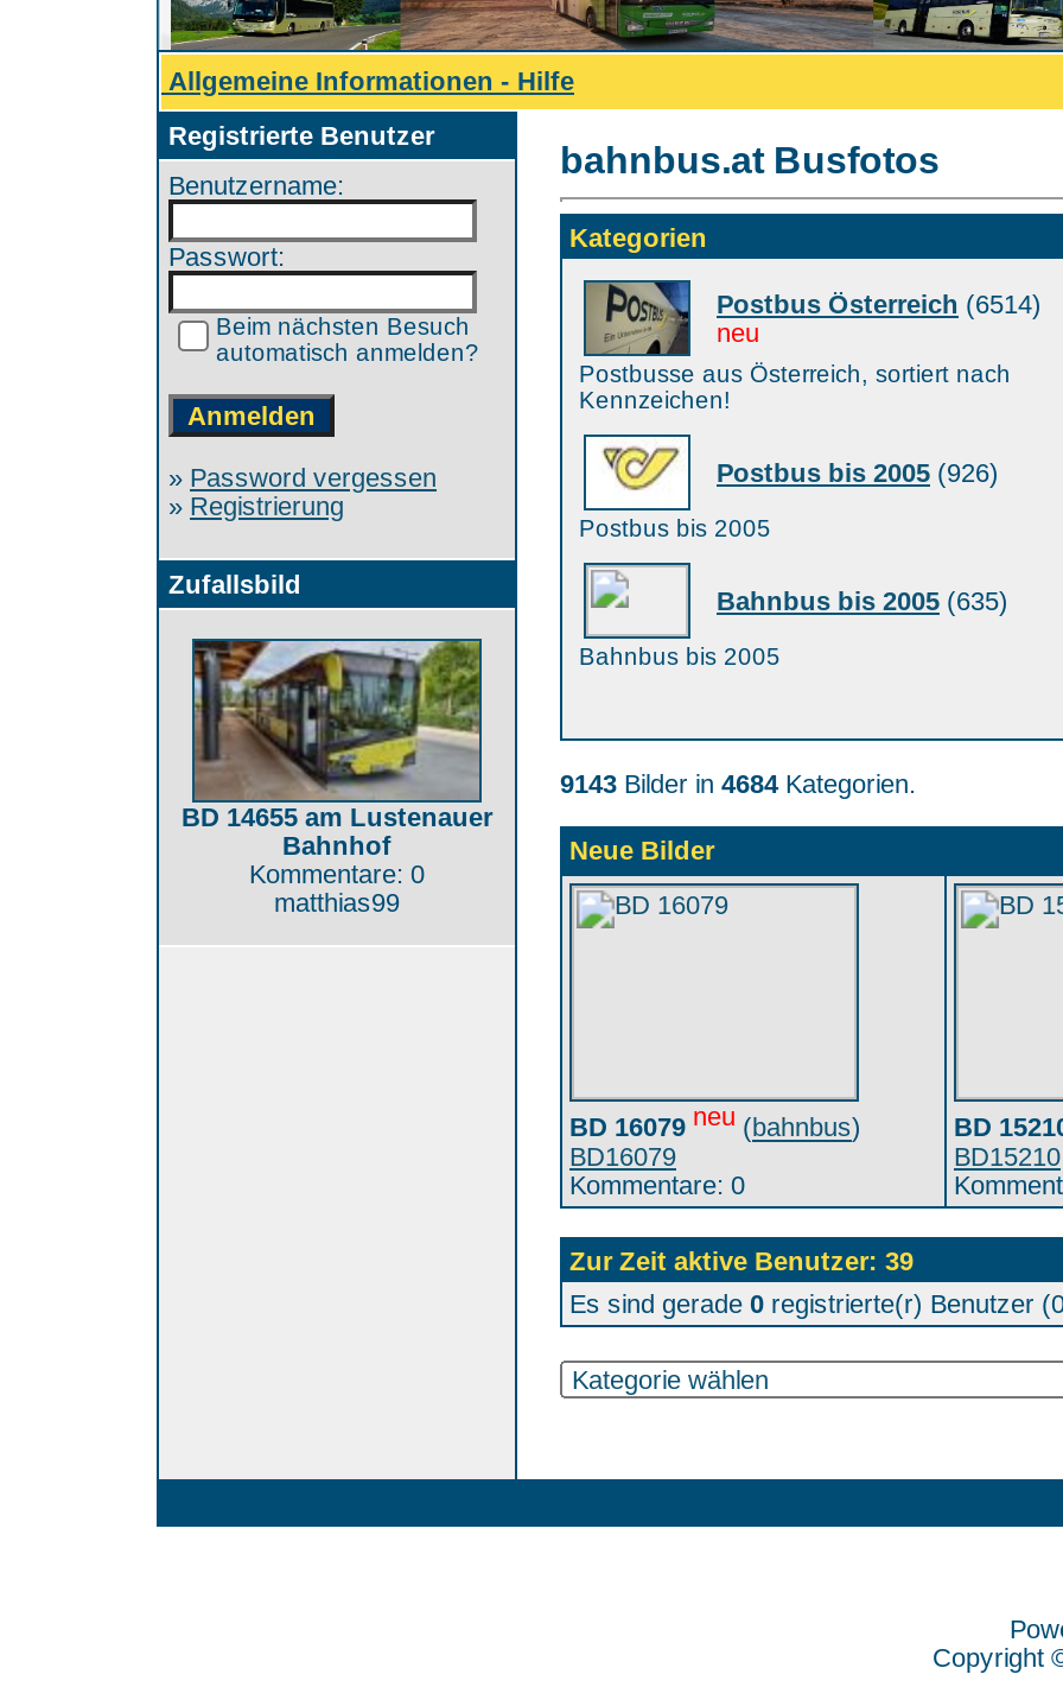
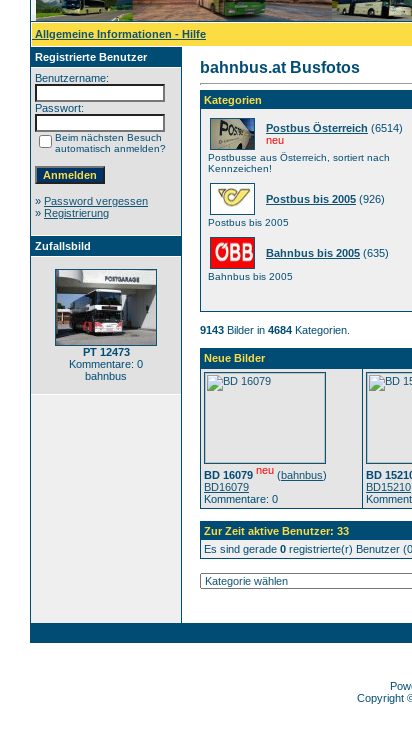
[584,563,690,639] [image] -> [210,237,255,269] [image]
[182,636,492,860] [image] | BD 14655 am Lustenauer | Bahnhof -> [45,269,167,358] [image] | PT 12473
[274,888,400,917] matthias99 -> [85,370,127,382] bahnbus
[569,1247,914,1275] Zur Zeit aktive Benutzer: 39 -> [204,525,349,537] Zur Zeit aktive Benutzer: 33

